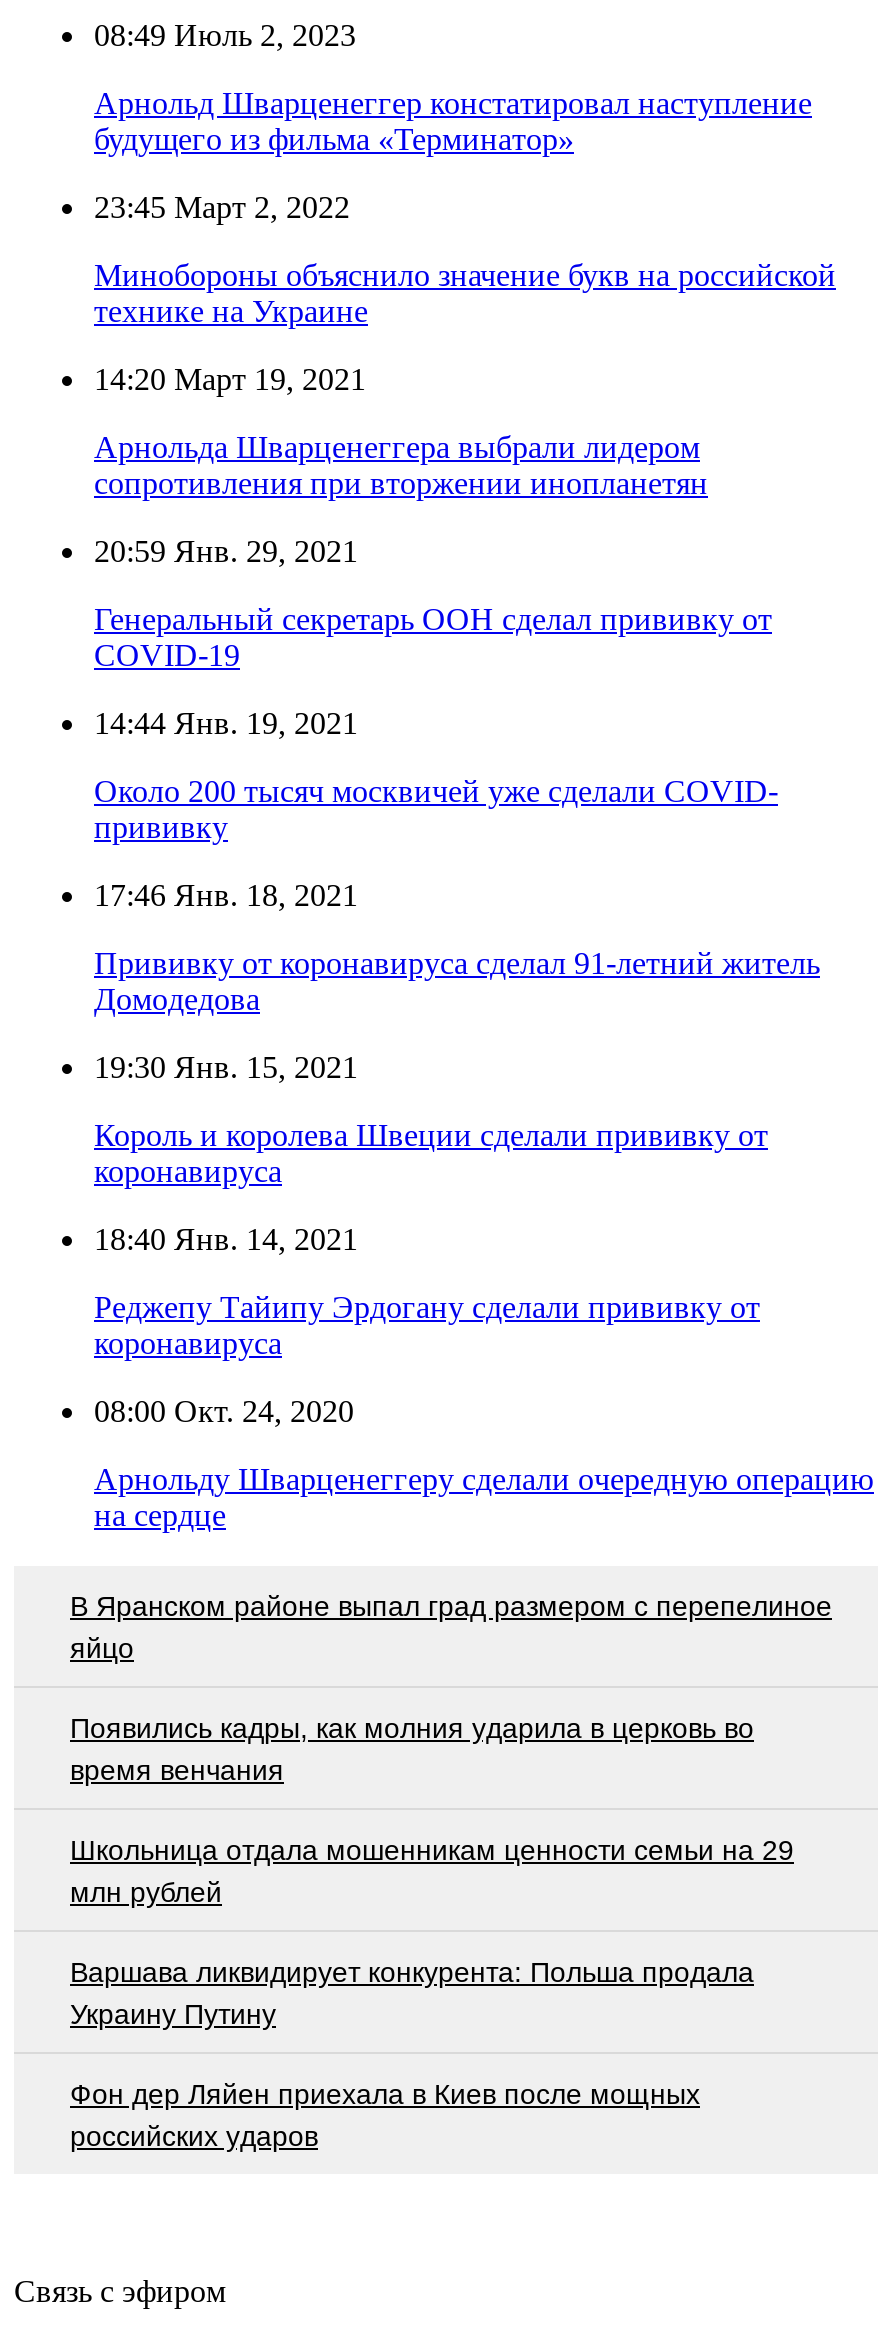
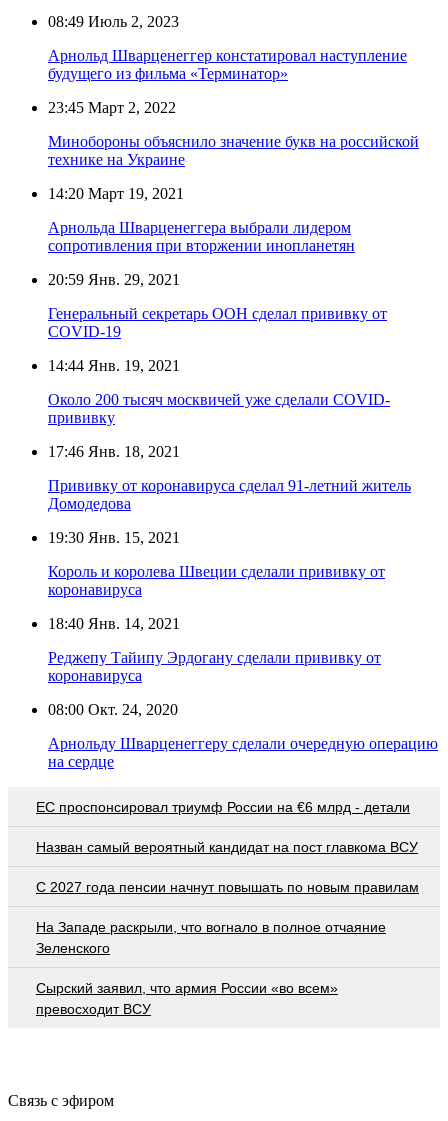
[70,1591,832,1665] В Яранском районе выпал град размером с перепелиное | яйцо -> [36,799,410,815] EC проспонсировал триумф России на €6 млрд - детали
[70,1713,754,1787] Появились кадры, как молния ударила в церковь во | время венчания -> [36,839,418,855] Назван самый вероятный кандидат на пост главкома ВСУ
[70,1835,794,1909] Школьница отдала мошенникам ценности семьи на 29 | млн рублей -> [36,879,419,895] С 2027 года пенсии начнут повышать по новым правилам
[70,1957,754,2031] Варшава ликвидирует конкурента: Польша продала | Украину Путину -> [36,919,386,956] На Западе раскрыли, что вогнало в полное отчаяние | Зеленского
[70,2079,700,2153] Фон дер Ляйен приехала в Киев после мощных | российских ударов -> [36,980,338,1017] Сырский заявил, что армия России «во всем» | превосходит ВСУ

